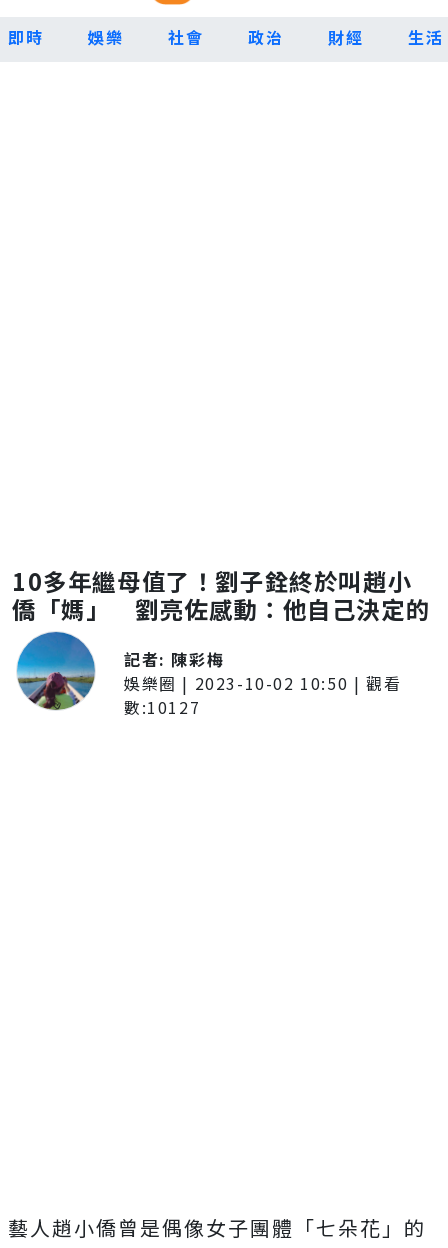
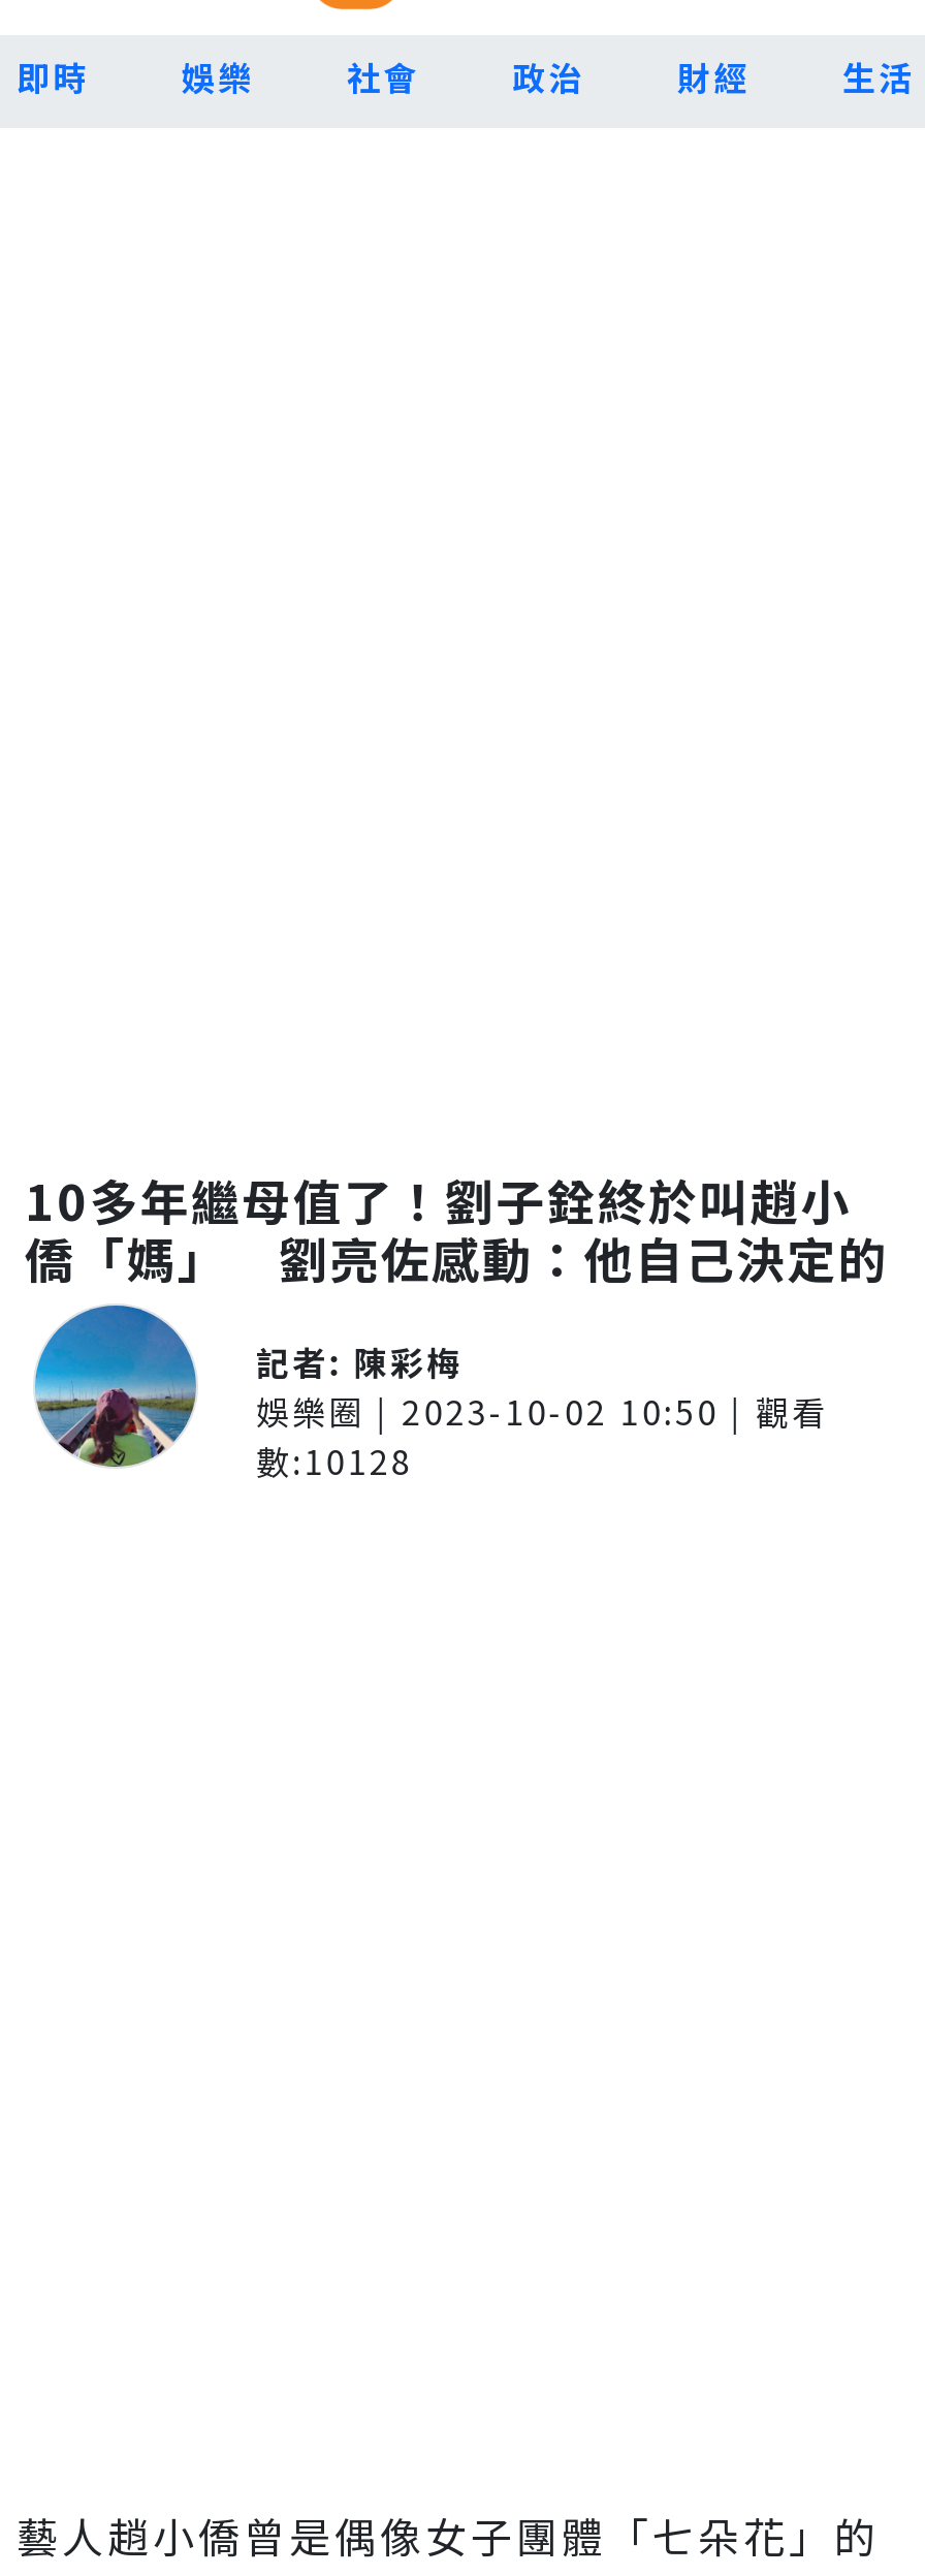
[124,695,200,719] 數:10127 -> [256,1436,413,1485] 數:10128

